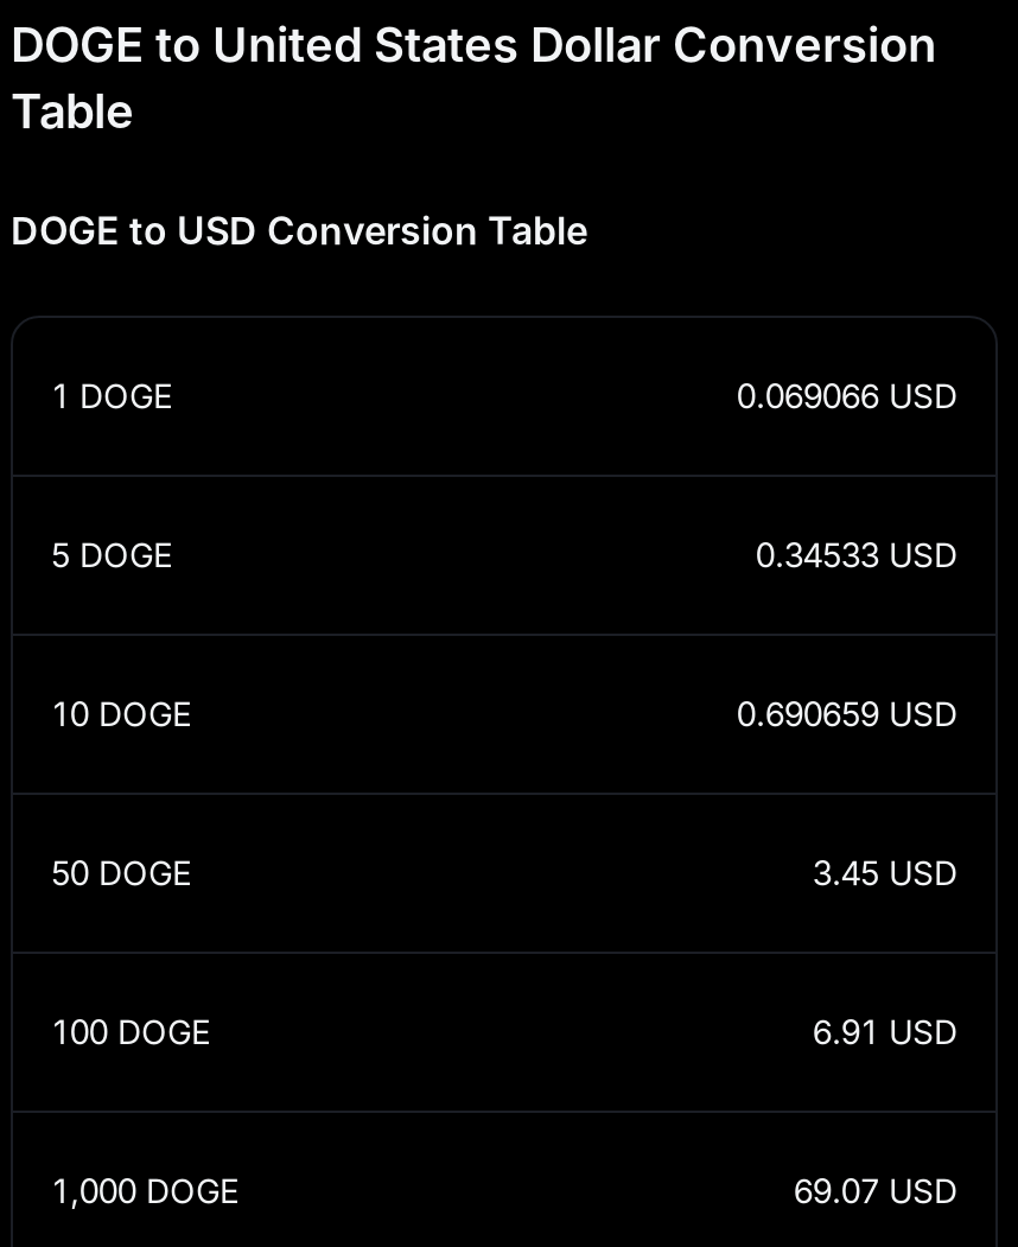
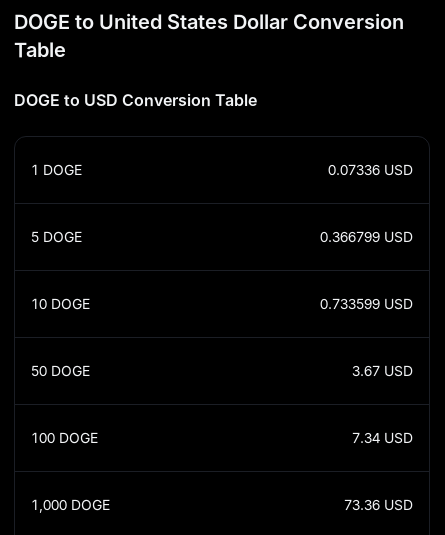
[737,375,957,415] 0.069066 USD -> [328,161,413,178] 0.07336 USD
[756,534,957,574] 0.34533 USD -> [320,228,413,245] 0.366799 USD
[737,693,957,733] 0.690659 USD -> [320,295,413,312] 0.733599 USD
[813,852,957,892] 3.45 USD -> [352,362,413,379] 3.67 USD
[813,1011,957,1051] 6.91 USD -> [352,429,413,446] 7.34 USD
[794,1170,957,1210] 69.07 USD -> [344,496,413,513] 73.36 USD

